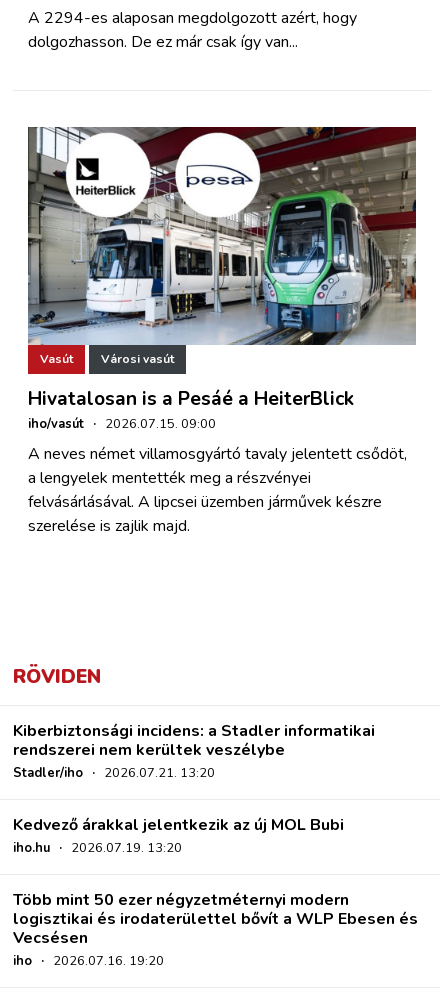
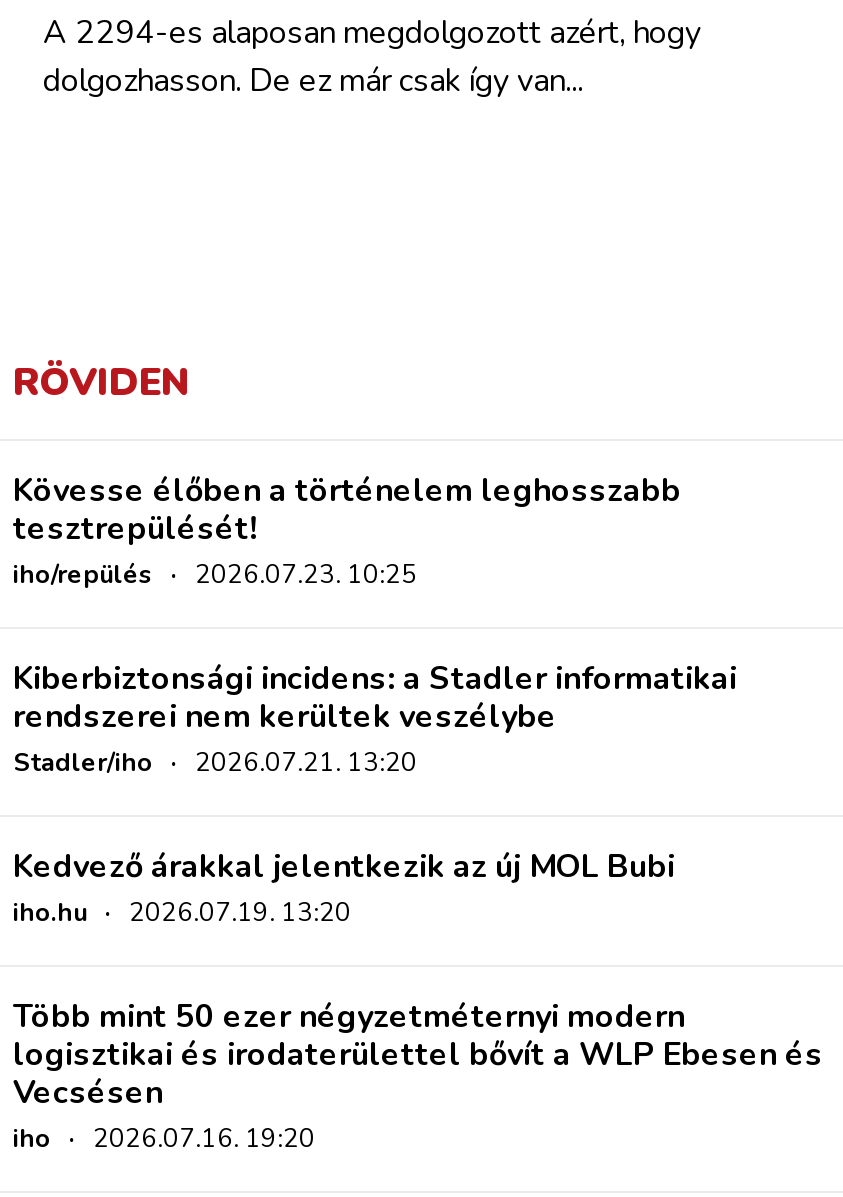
[27,126,417,537] [image] | Vasút | Városi vasút | Hivatalosan is a Pesáé a HeiterBlick | iho/vasút · 2026.07.15. 09:00 | A neves német villamosgyártó tavaly jelentett csődöt, | a lengyelek mentették meg a részvényei | felvásárlásával. A lipcsei üzemben járművek készre | szerelése is zajlik majd. -> none
moved [13,664,101,690] -> [13,356,189,408]: RÖVIDEN
none -> [13,468,681,592] Kövesse élőben a történelem leghosszabb | tesztrepülését! | iho/repülés · 2026.07.23. 10:25

